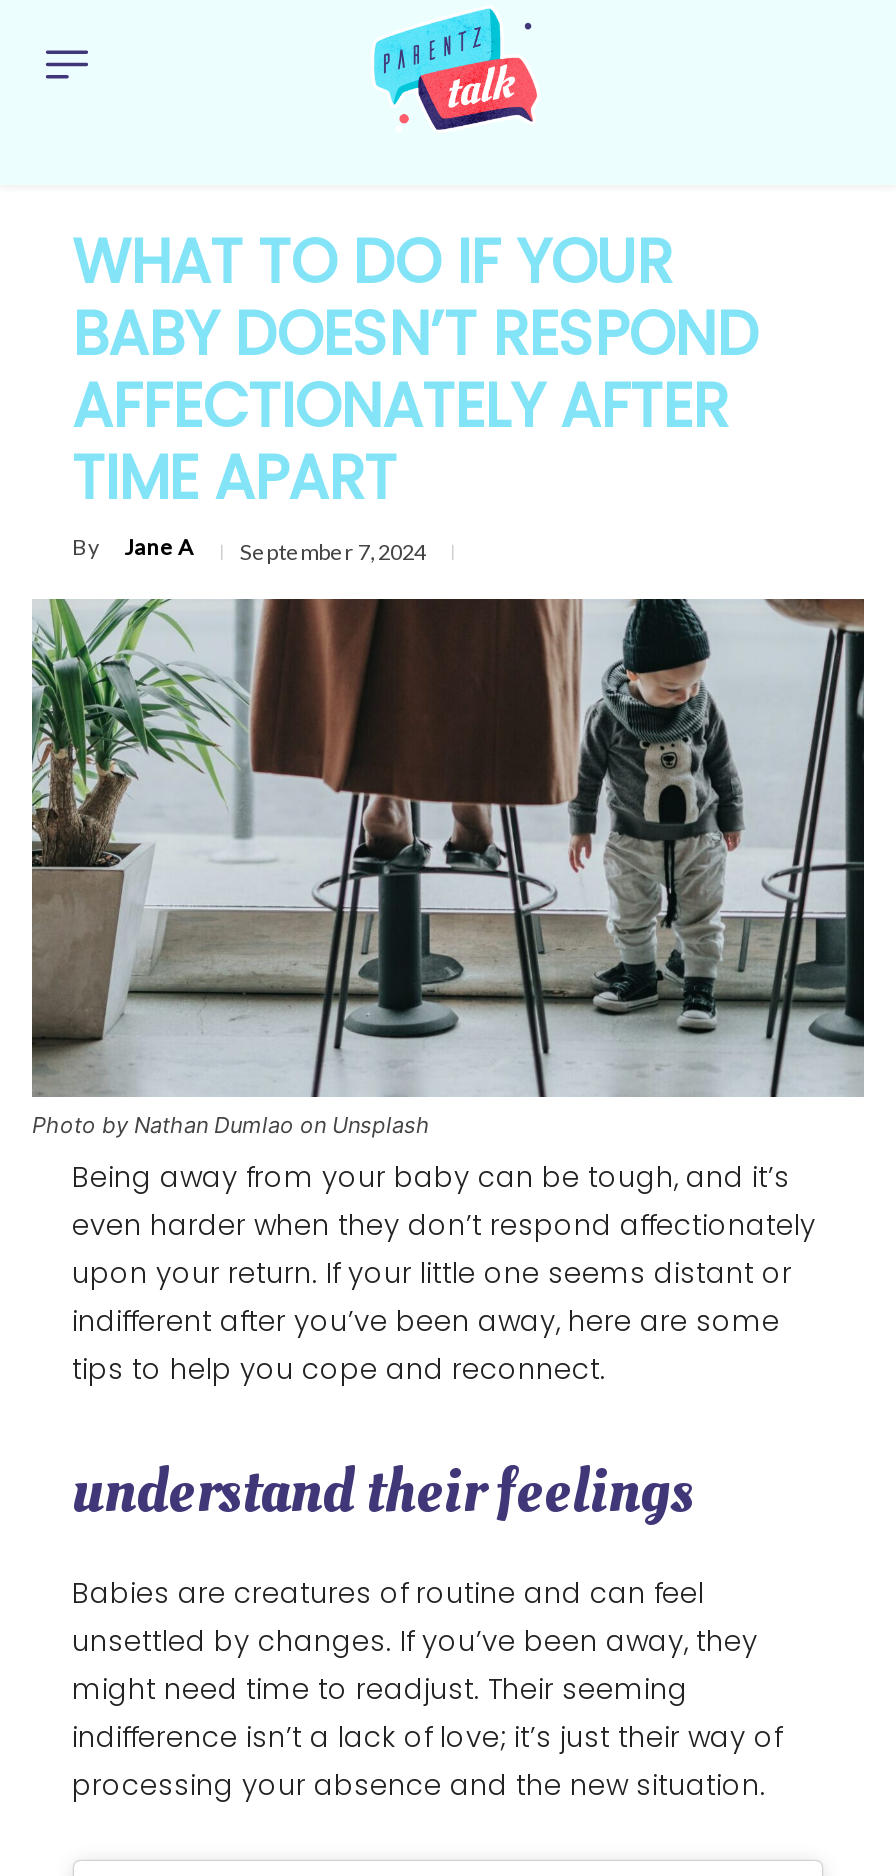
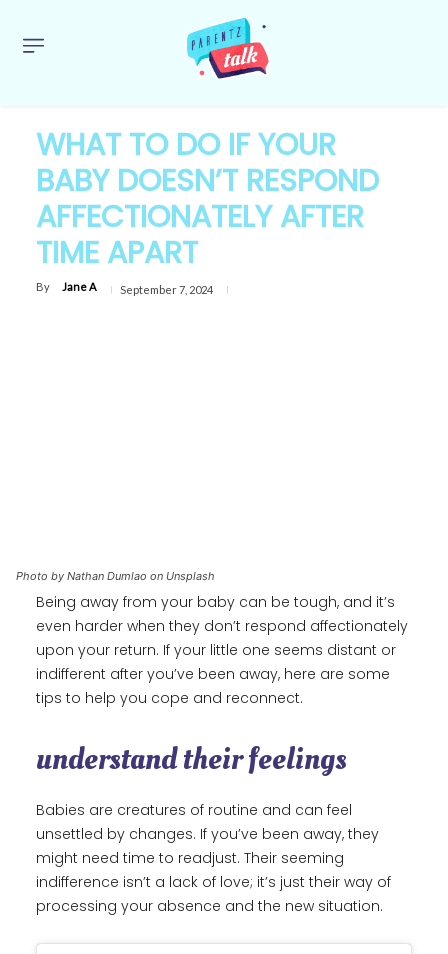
[30,597,866,1099] [image] -> none

